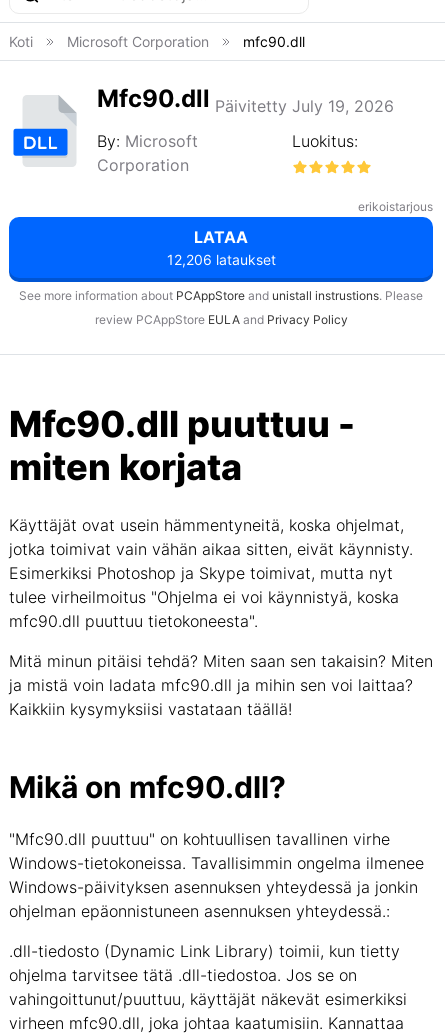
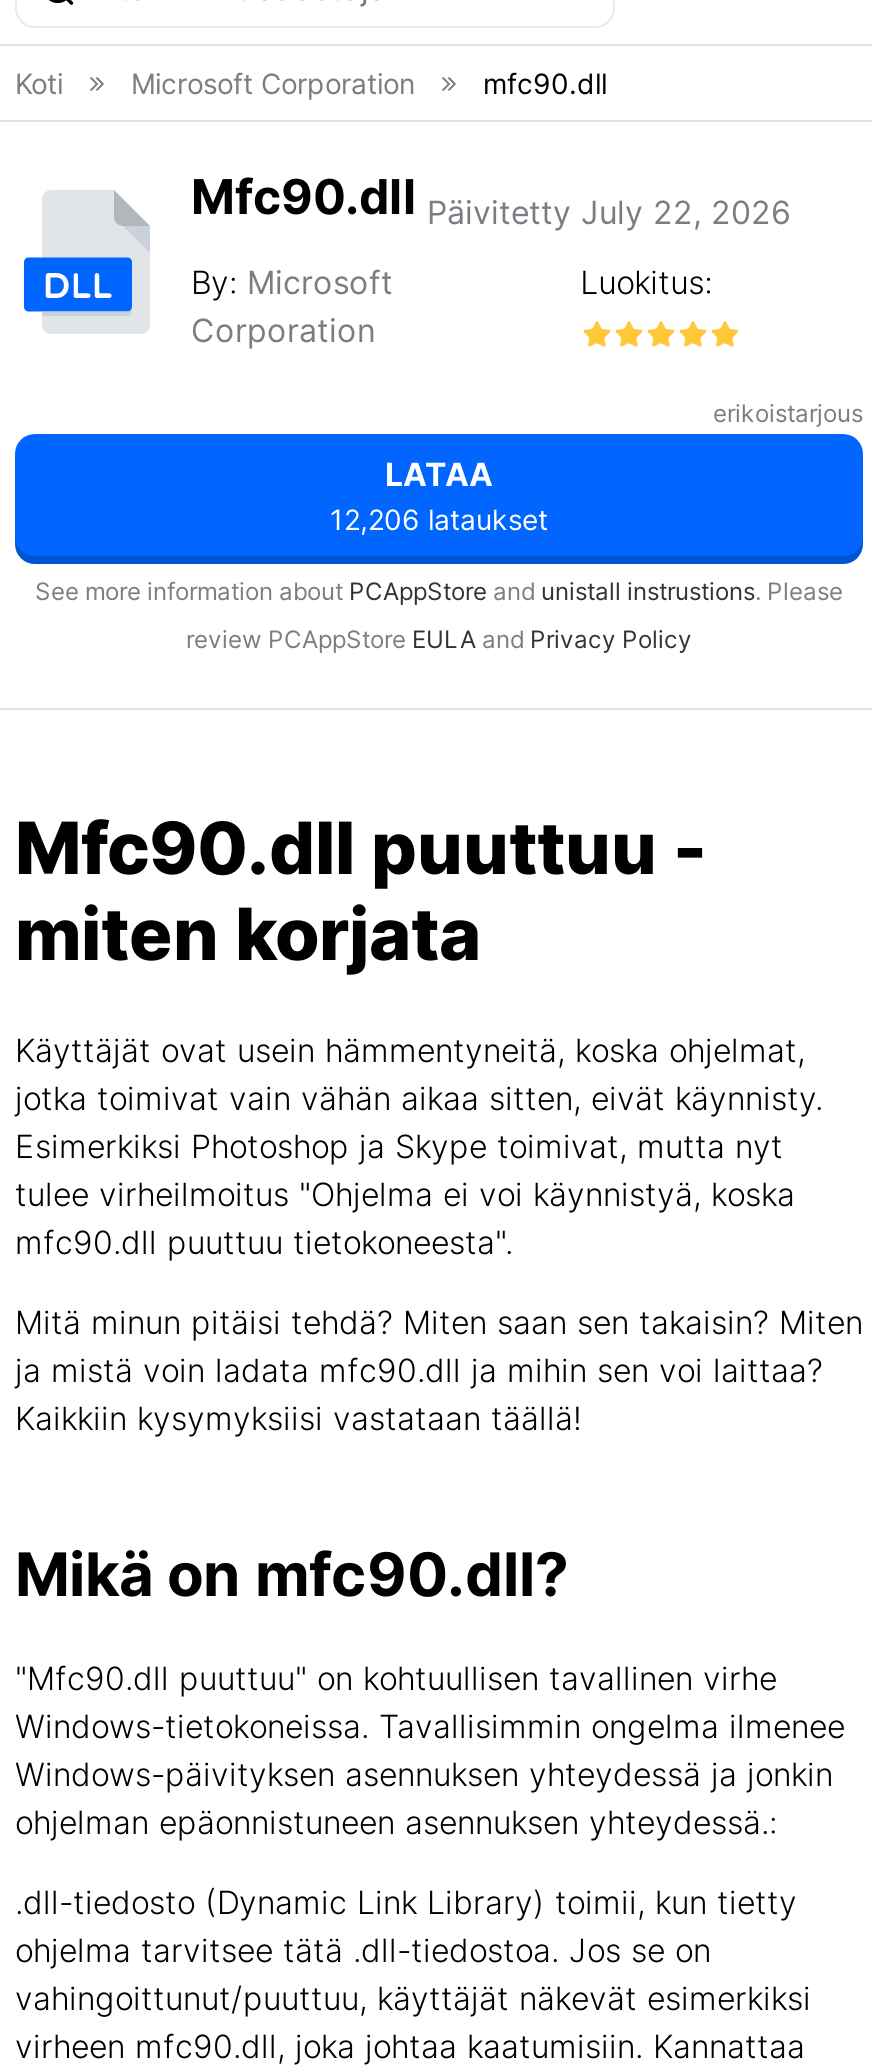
[97,84,394,116] Mfc90.dll Päivitetty July 19, 2026 -> [191,168,791,232] Mfc90.dll Päivitetty July 22, 2026

